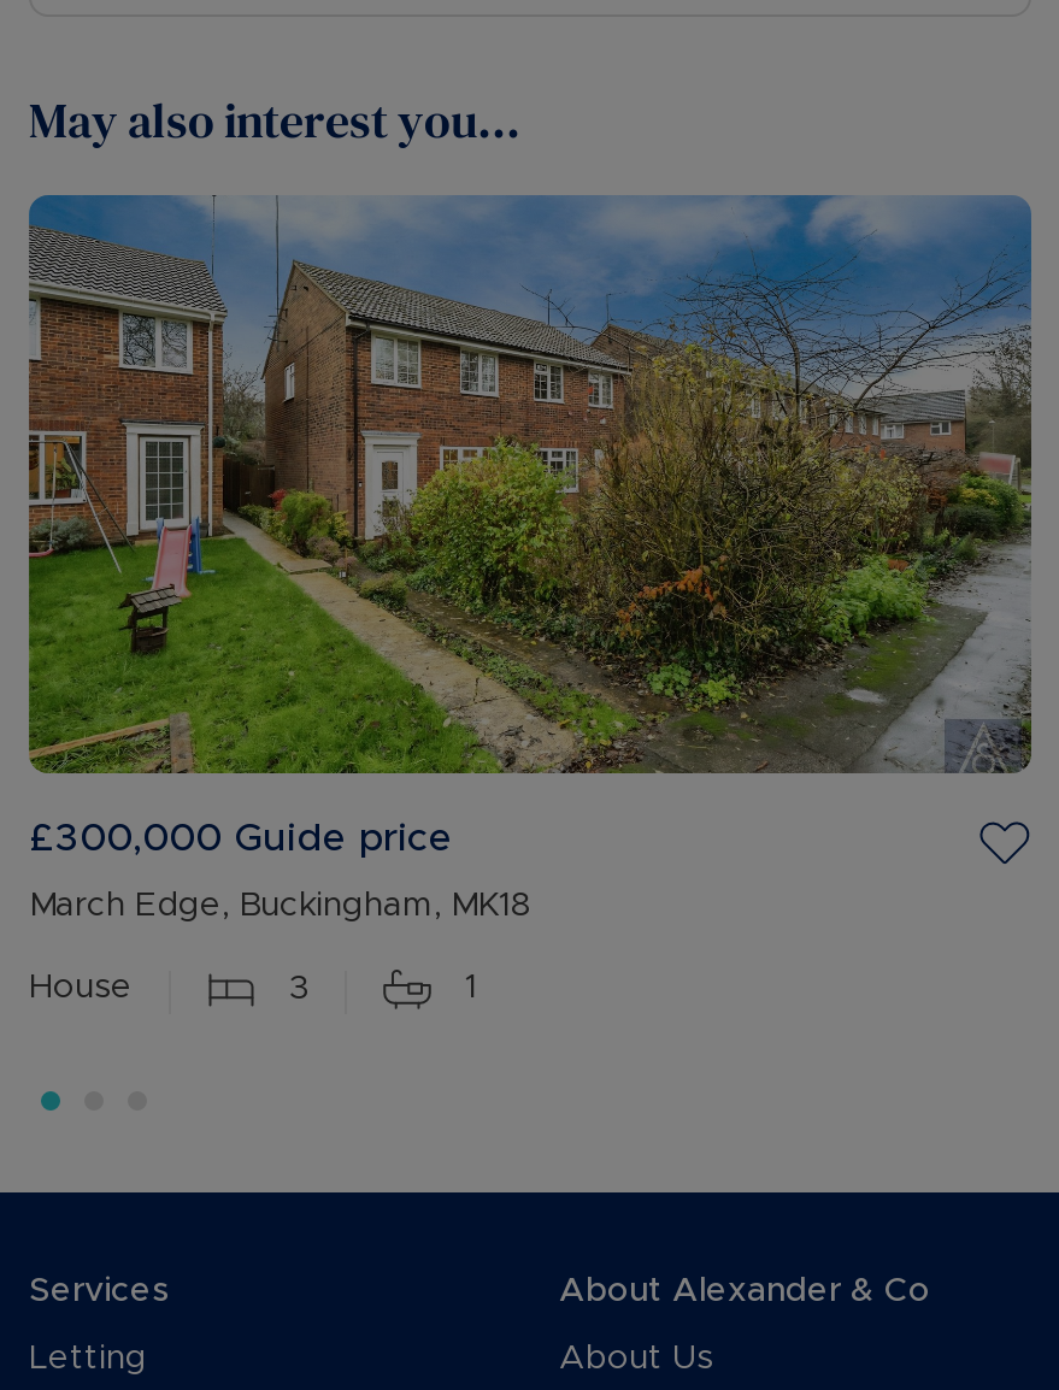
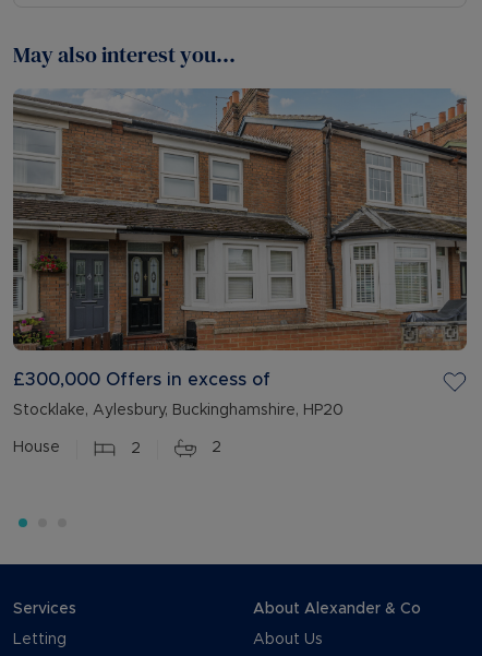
[27,193,1034,859] [image] | £300,000 Guide price -> [12,87,468,389] [image] | £300,000 Offers in excess of
[29,889,533,923] March Edge, Buckingham, MK18 -> [13,403,344,418] Stocklake, Aylesbury, Buckinghamshire, HP20
[289,971,308,1005] 3 -> [131,440,141,455] 2
[465,971,477,1005] 1 -> [212,440,221,455] 2

